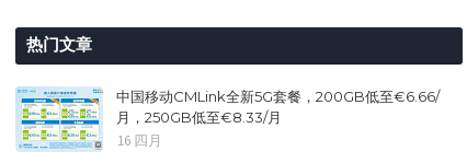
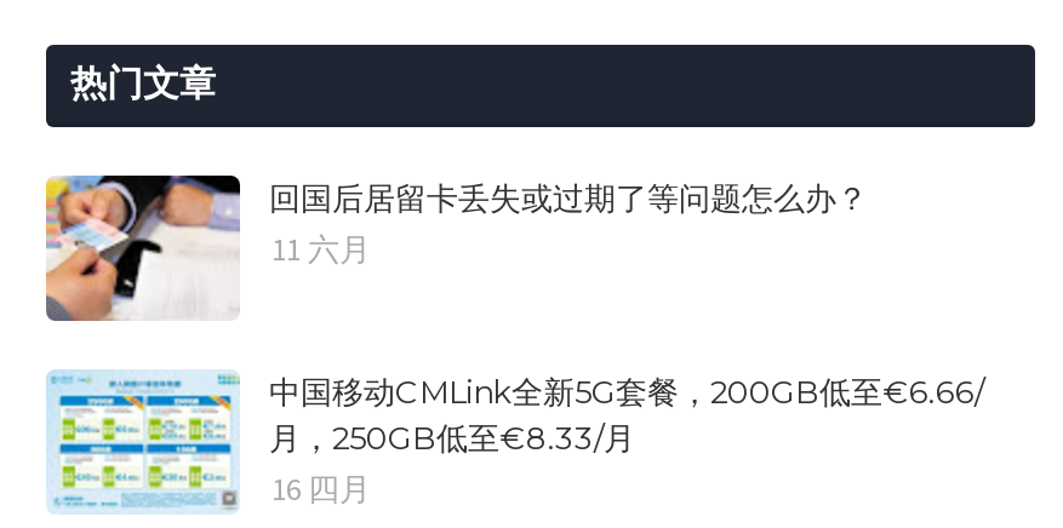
none -> [44,173,868,323] [image] | 回国后居留卡丢失或过期了等问题怎么办？ | 11 六月

